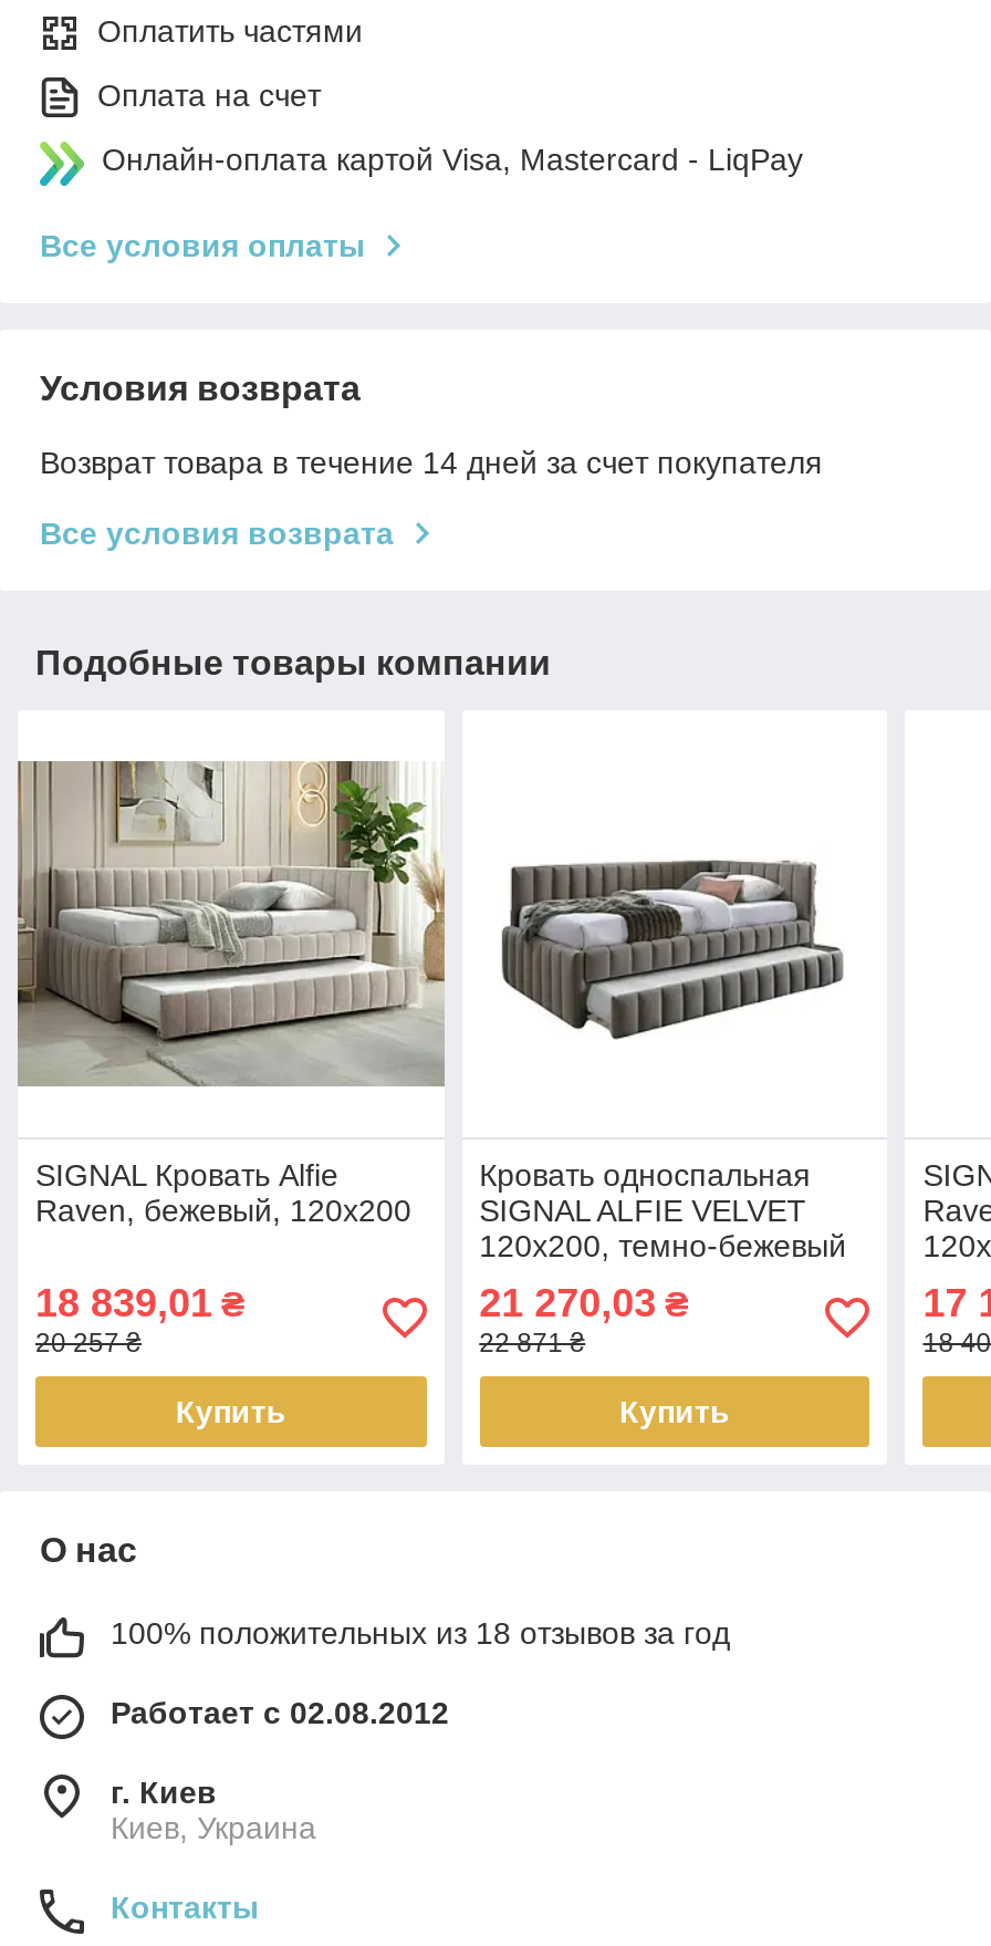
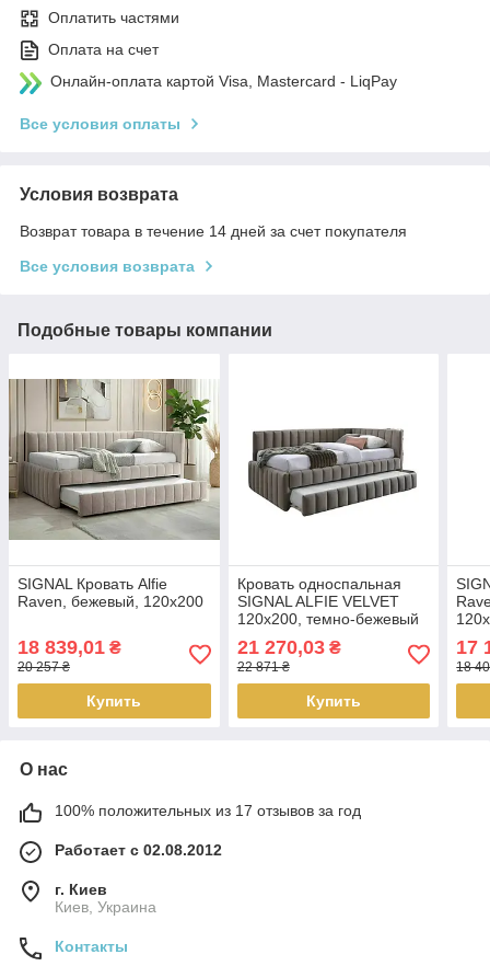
[111,1615,730,1650] 100% положительных из 18 отзывов за год -> [55,801,361,819] 100% положительных из 17 отзывов за год

